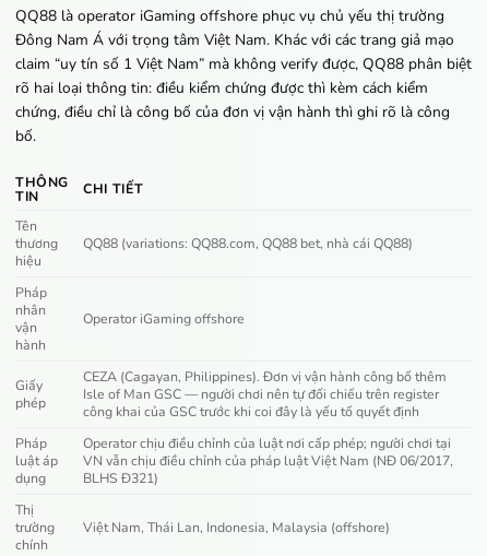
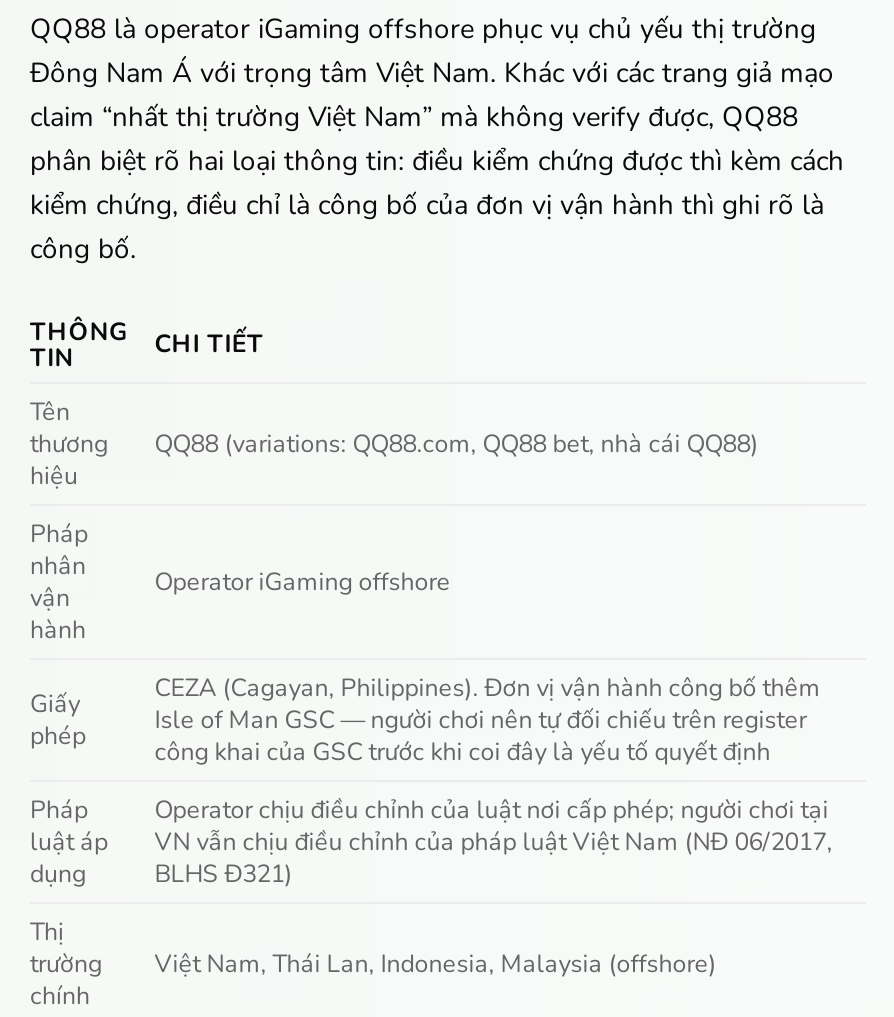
[15,54,472,146] claim “uy tín số 1 Việt Nam” mà không verify được, QQ88 phân biệt | rõ hai loại thông tin: điều kiểm chứng được thì kèm cách kiểm | chứng, điều chỉ là công bố của đơn vị vận hành thì ghi rõ là công | bố. -> [30,97,844,267] claim “nhất thị trường Việt Nam” mà không verify được, QQ88 | phân biệt rõ hai loại thông tin: điều kiểm chứng được thì kèm cách | kiểm chứng, điều chỉ là công bố của đơn vị vận hành thì ghi rõ là | công bố.

